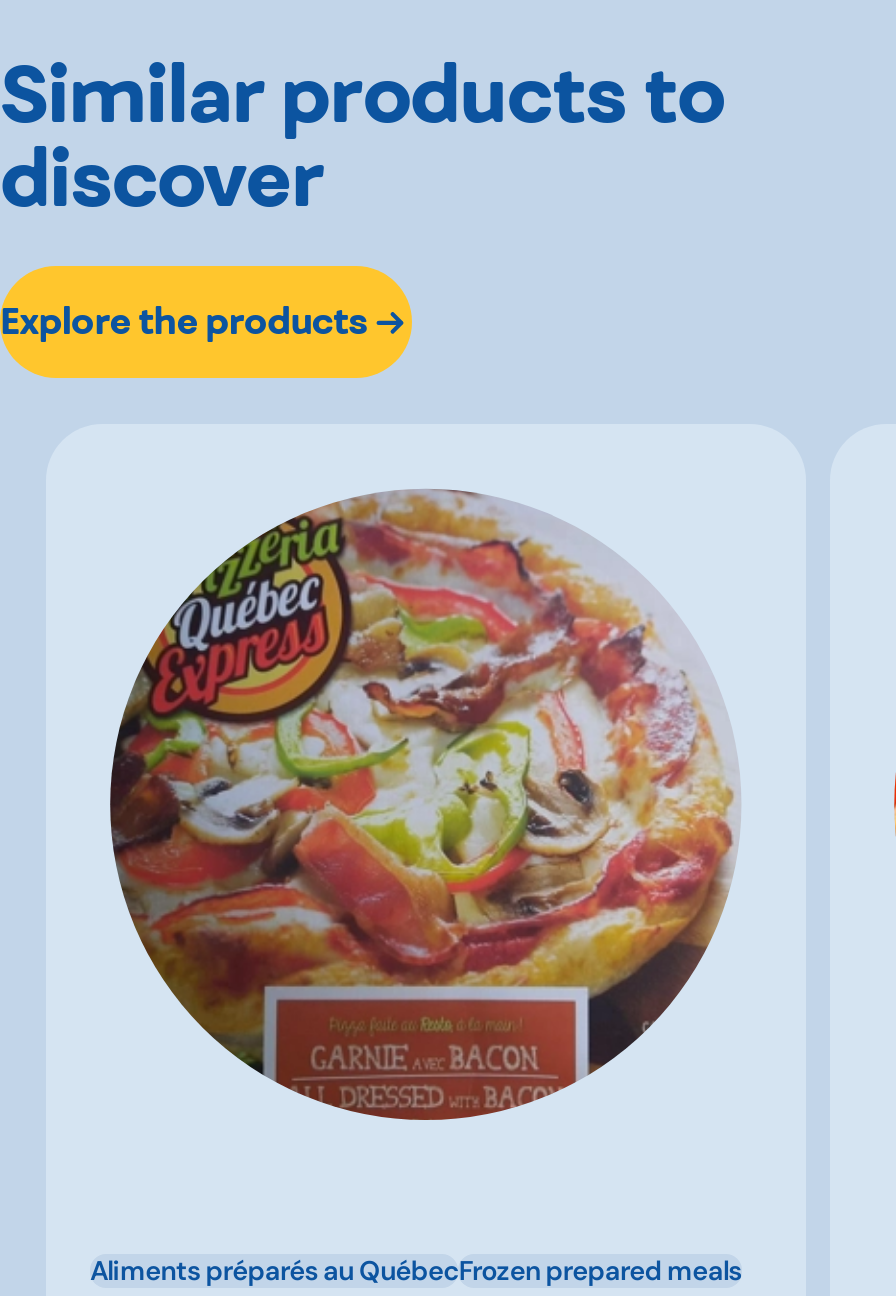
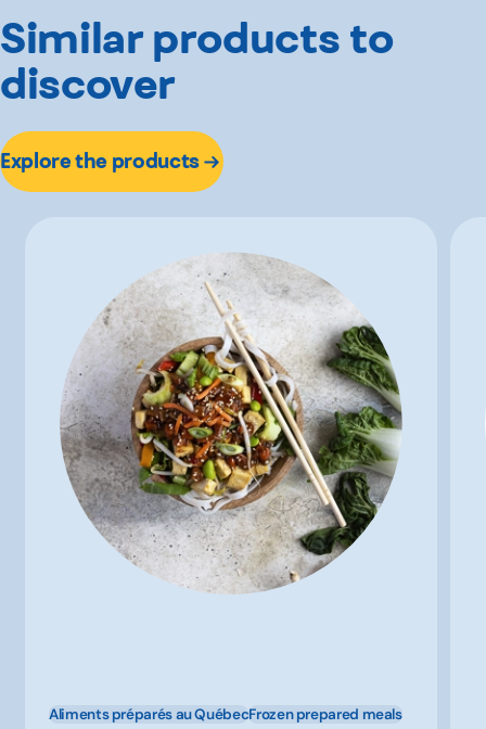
[110,490,738,1122] [image] -> [61,254,402,594] [image]

